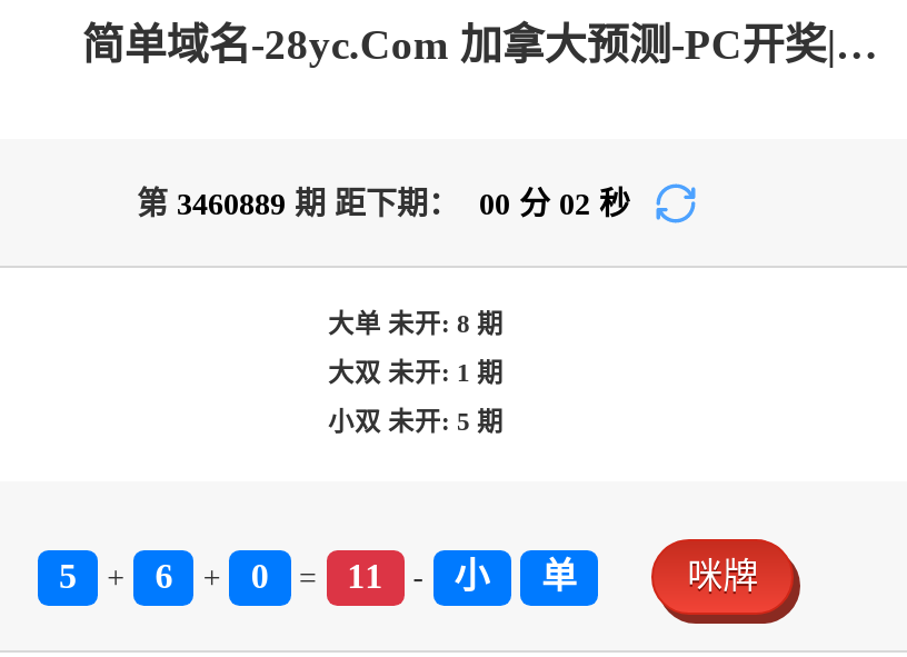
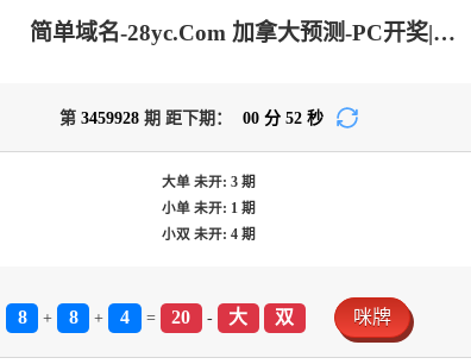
[137,188,630,221] 第3460889期 距下期： 00分 02秒 -> [59,109,323,127] 第3459928期 距下期： 00分 52秒
[328,310,504,339] 大单未开: 8期 -> [161,175,255,190] 大单未开: 3期
[328,359,504,388] 大双未开: 1期 -> [161,201,255,216] 小单未开: 1期
[328,408,504,437] 小双未开: 5期 -> [161,227,255,243] 小双未开: 4期
[59,557,77,595] 5 -> [17,307,27,327] 8
[155,557,173,595] 6 -> [69,307,78,327] 8
[251,557,269,595] 0 -> [120,307,130,327] 4
[347,557,383,595] 11 -> [171,307,190,327] 20
[454,557,577,595] 小 | 单 -> [229,307,294,327] 大 | 双

